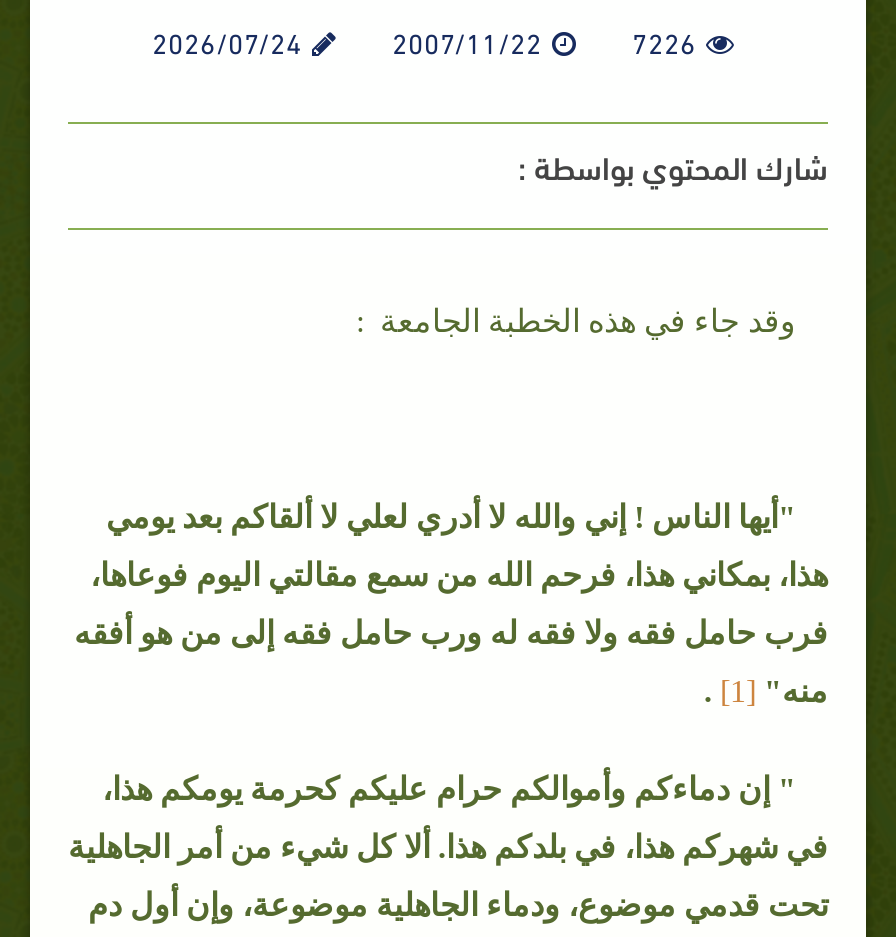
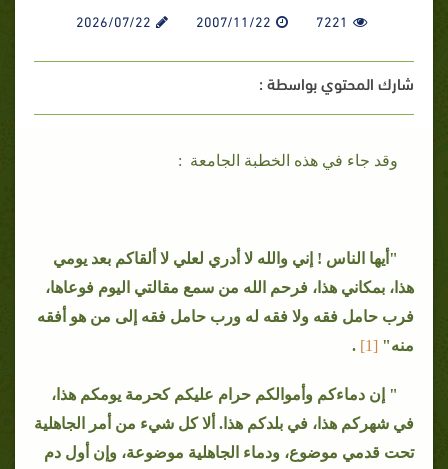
[152,20,302,62] 2026/07/24 -> [76,10,151,31] 2026/07/22
[632,20,696,62] 7226 -> [316,10,348,31] 7221

